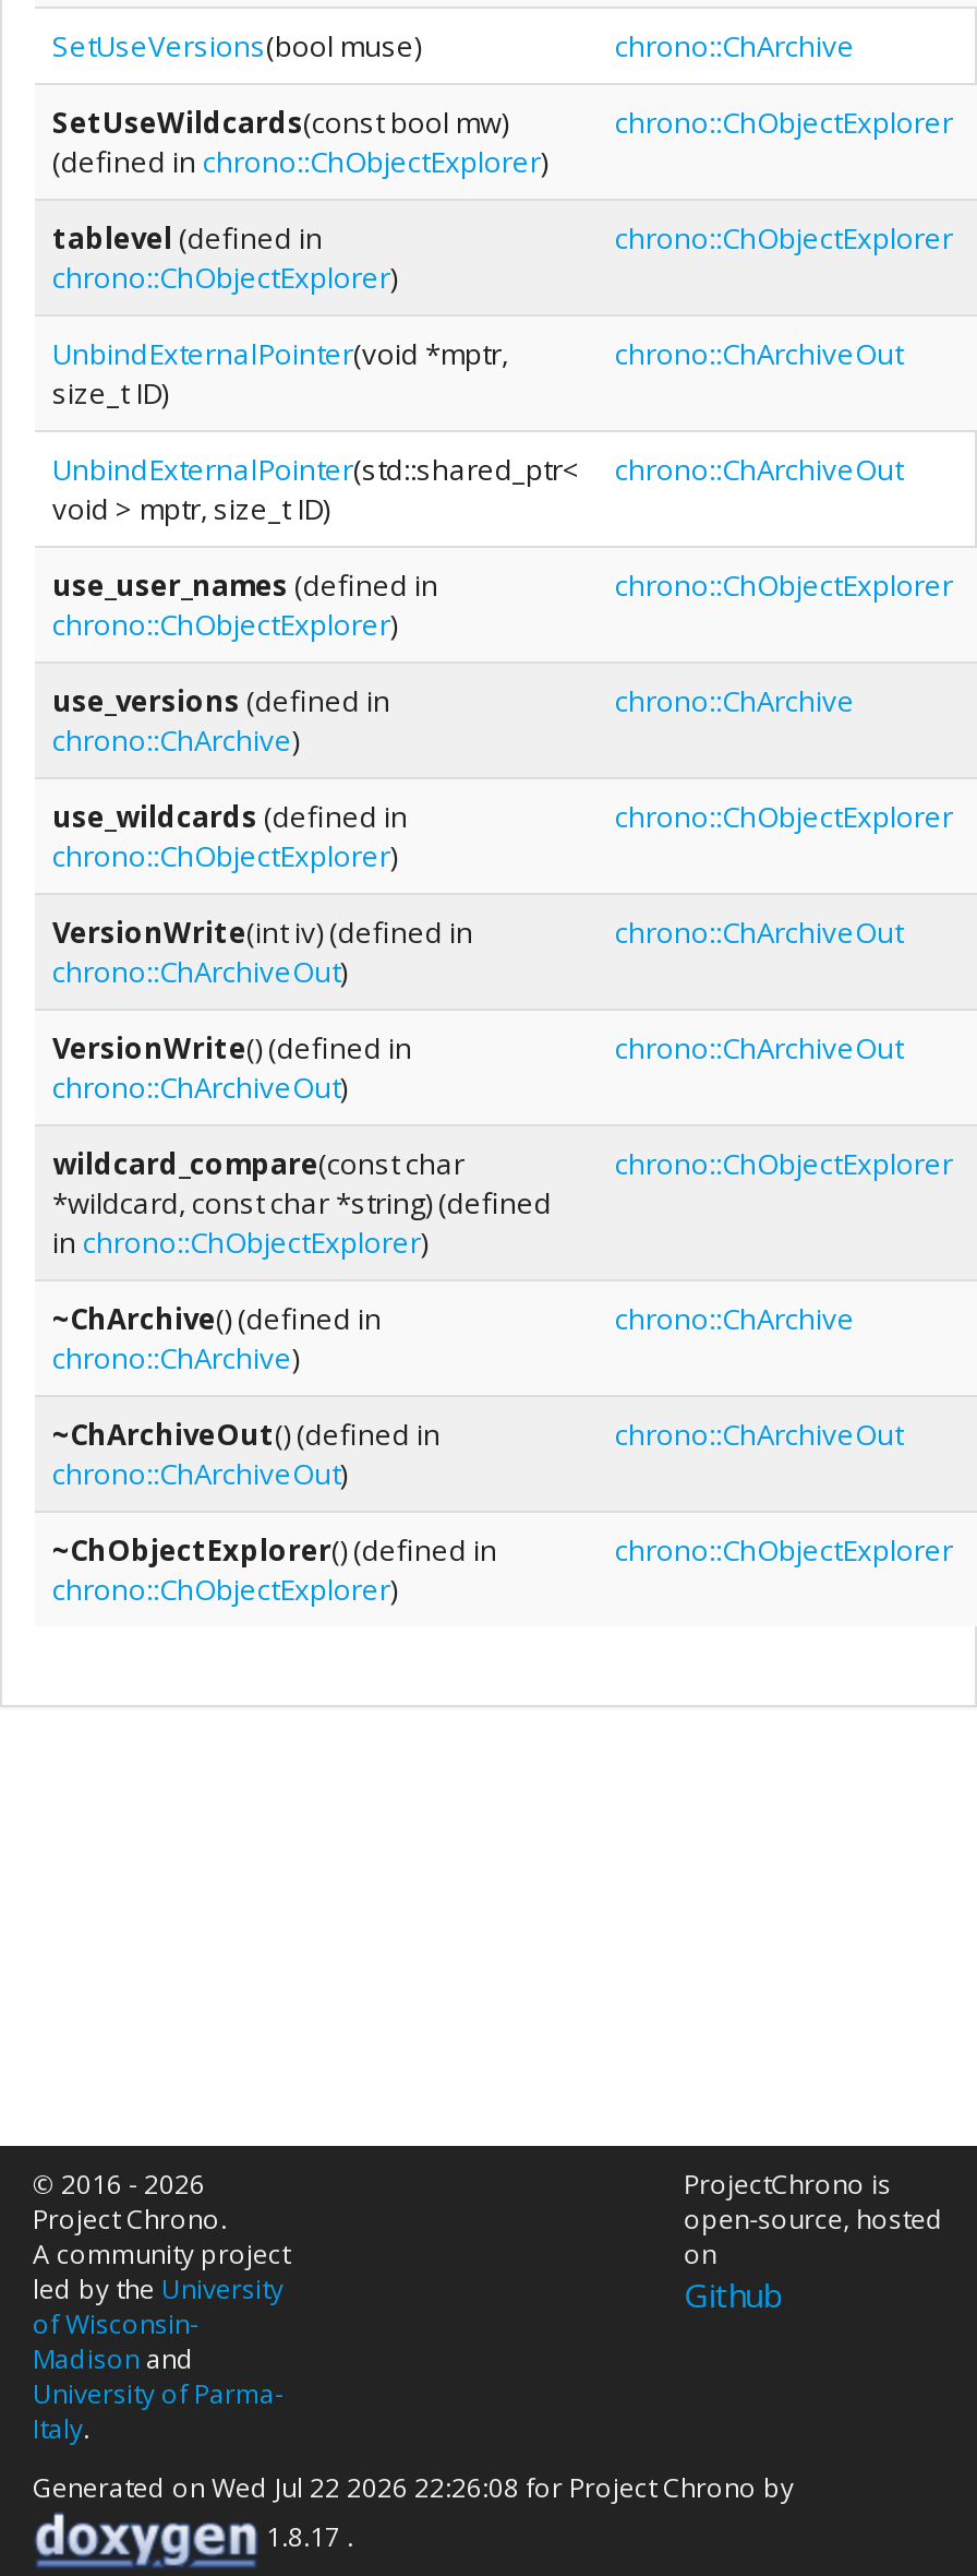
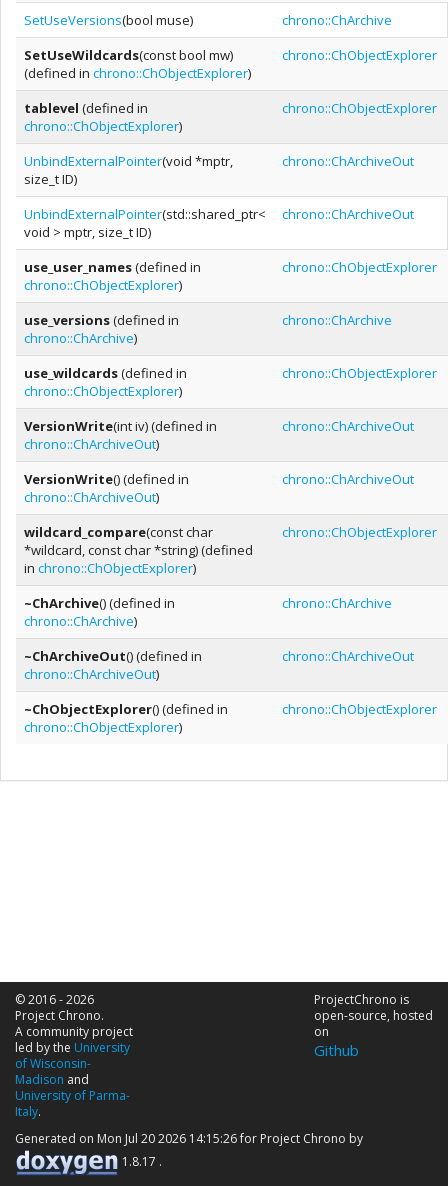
[33,2468,807,2505] Generated on Wed Jul 22 2026 22:26:08 for Project Chrono by -> [15,1129,369,1146] Generated on Mon Jul 20 2026 14:15:26 for Project Chrono by

